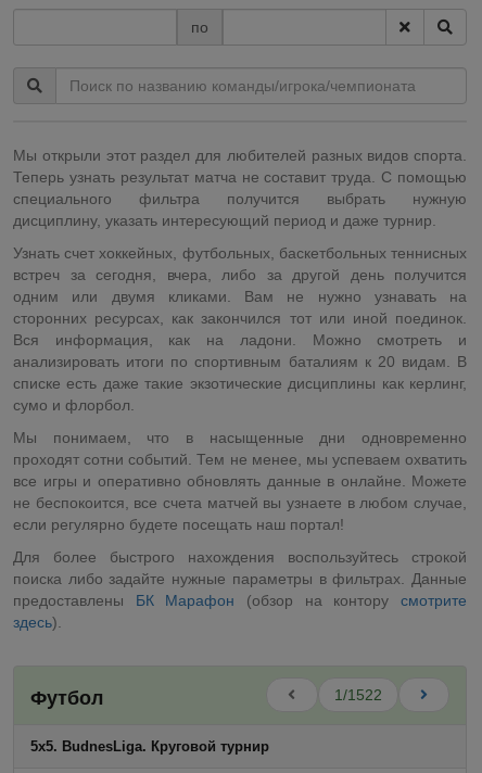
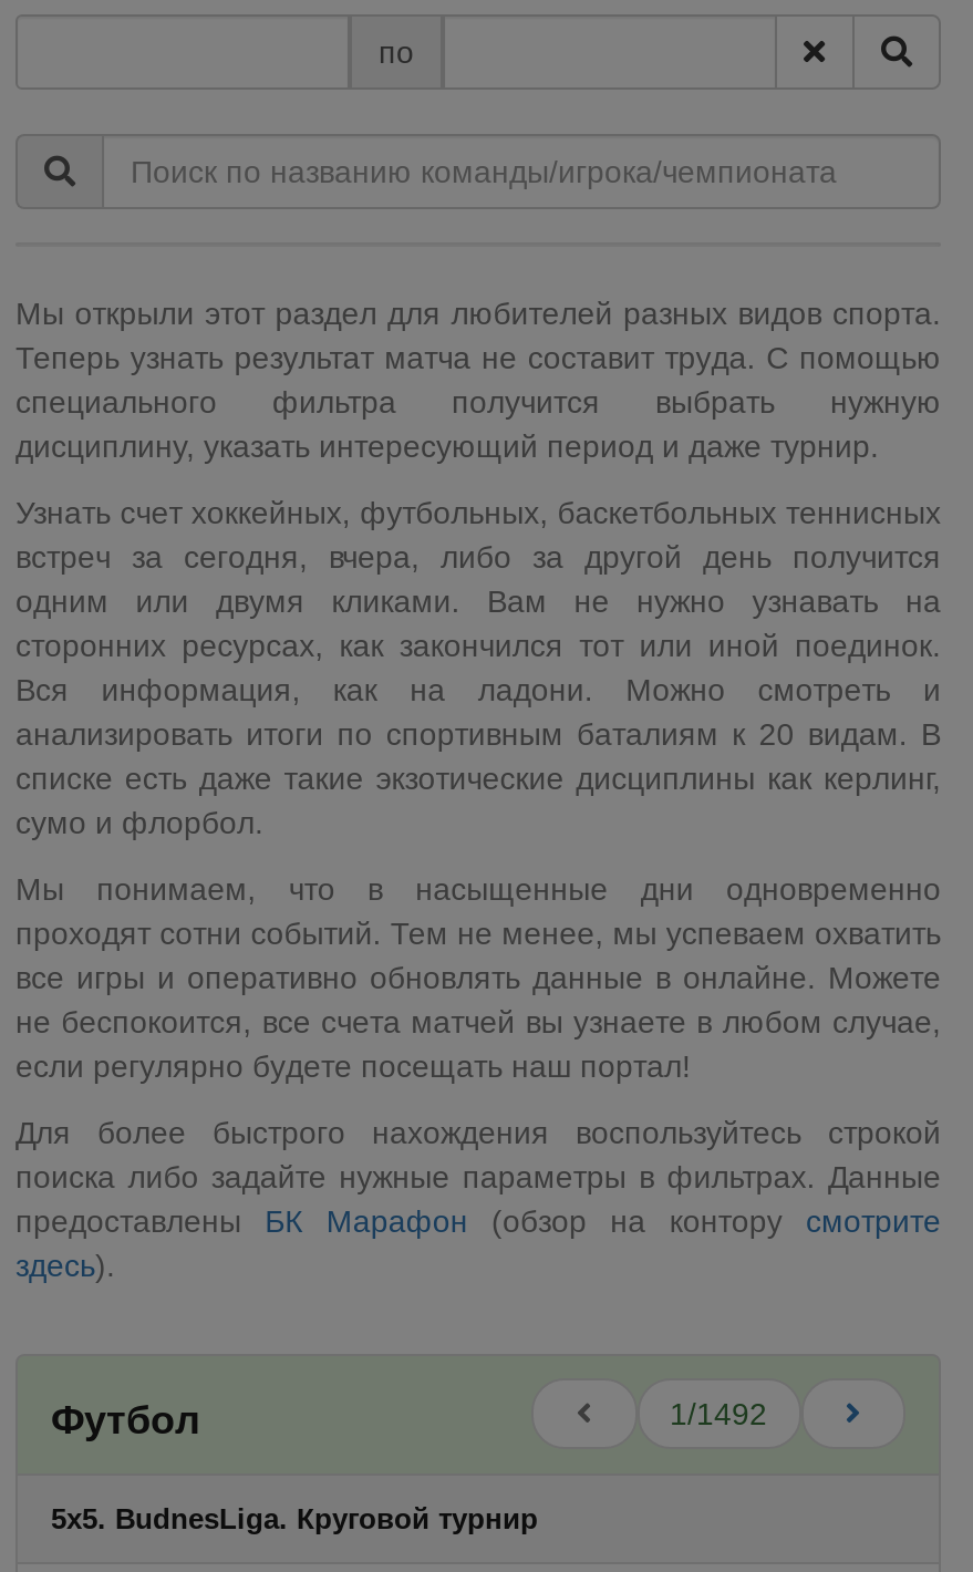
[334,686,382,704] 1/1522 -> [670,1396,767,1431] 1/1492

